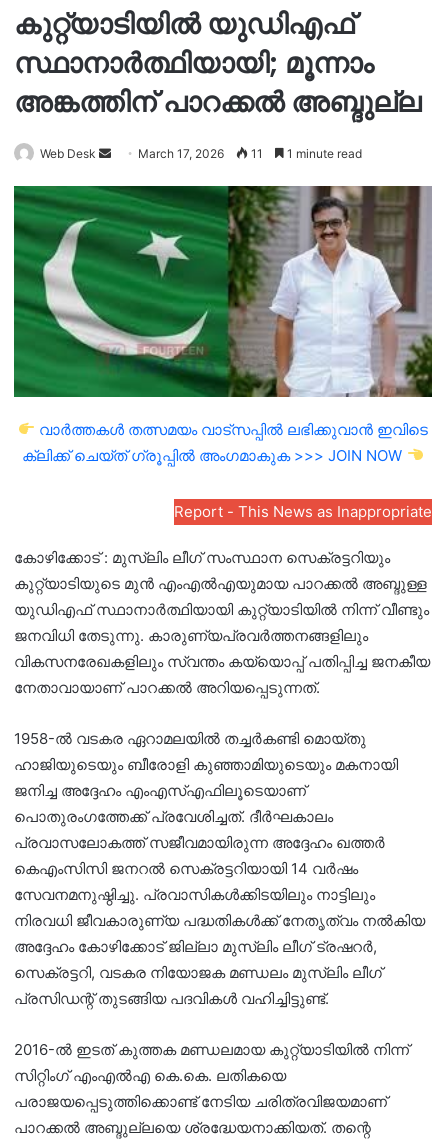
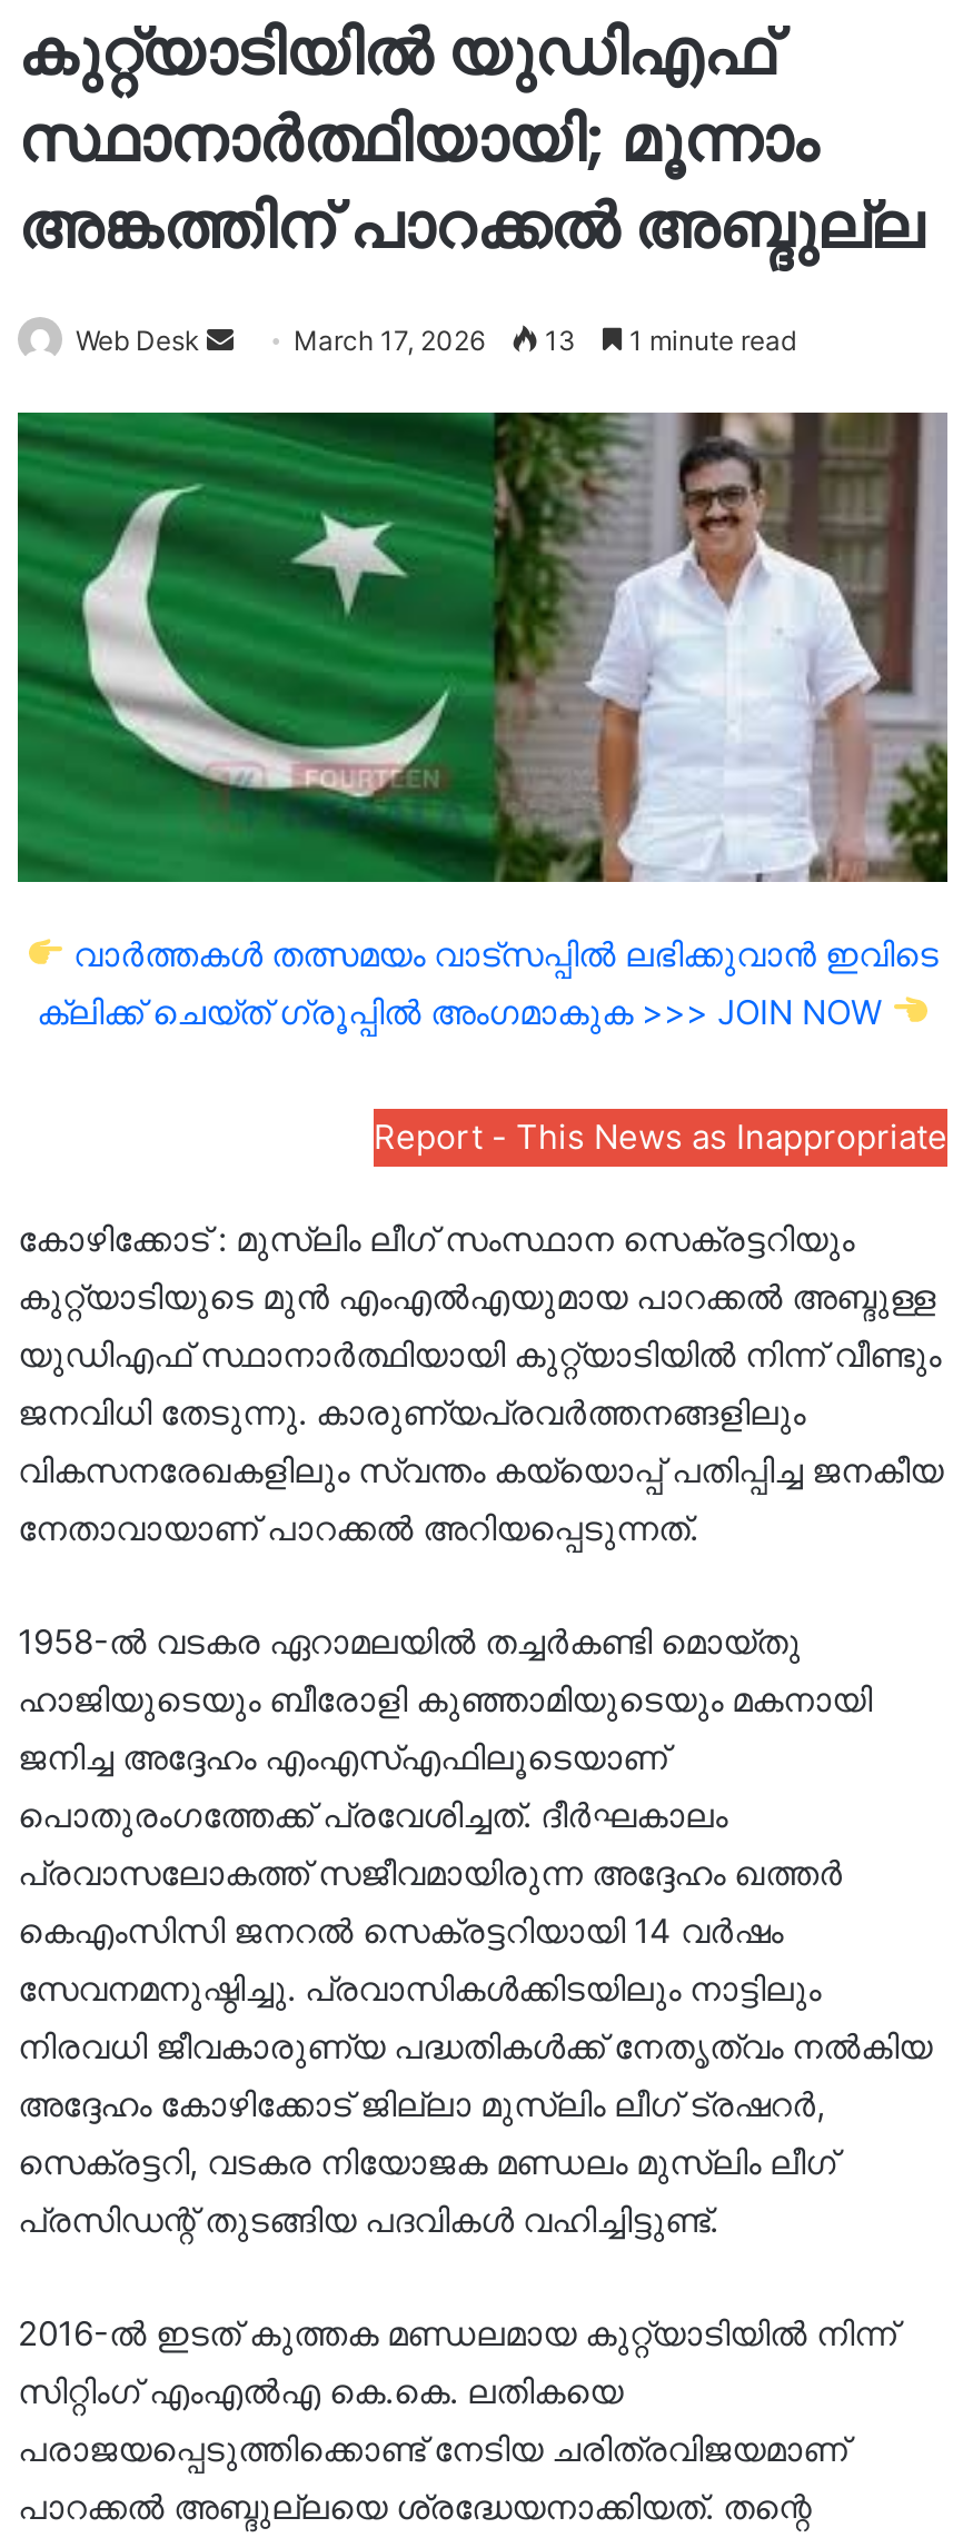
[248,146,263,161] 11 -> [538,325,576,358] 13

